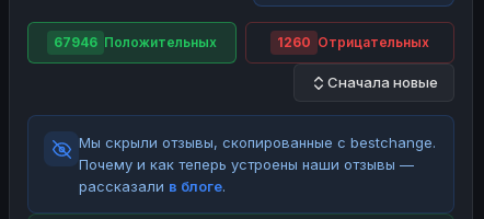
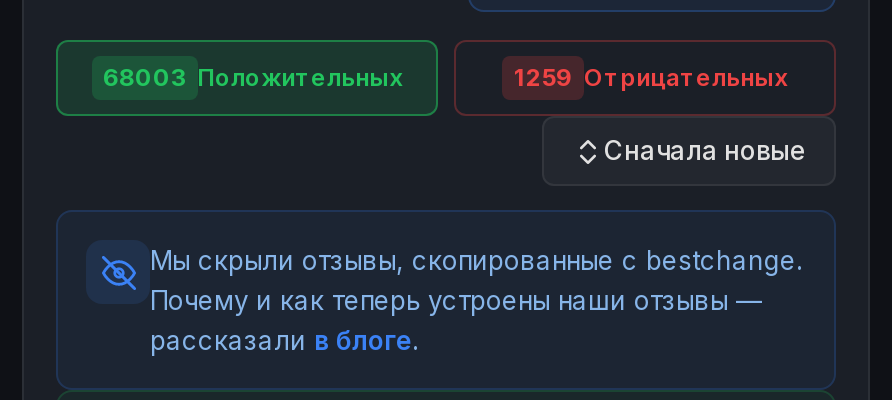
[54,34,217,50] 67946 Положительных -> [103,62,403,92] 68003 Положительных
[277,34,429,50] 1260 Отрицательных -> [514,62,788,92] 1259 Отрицательных

